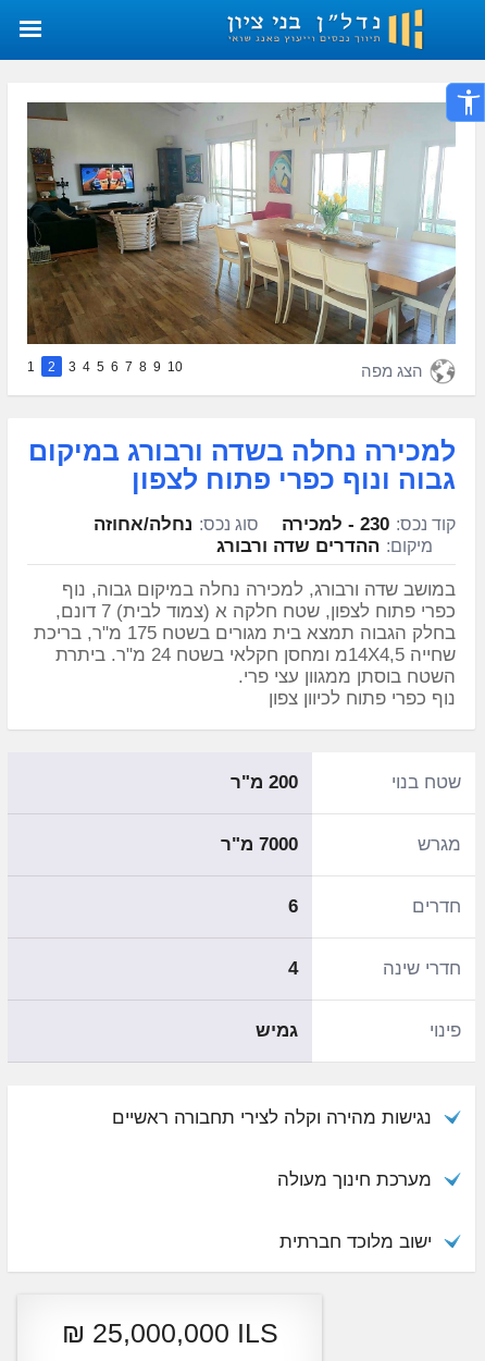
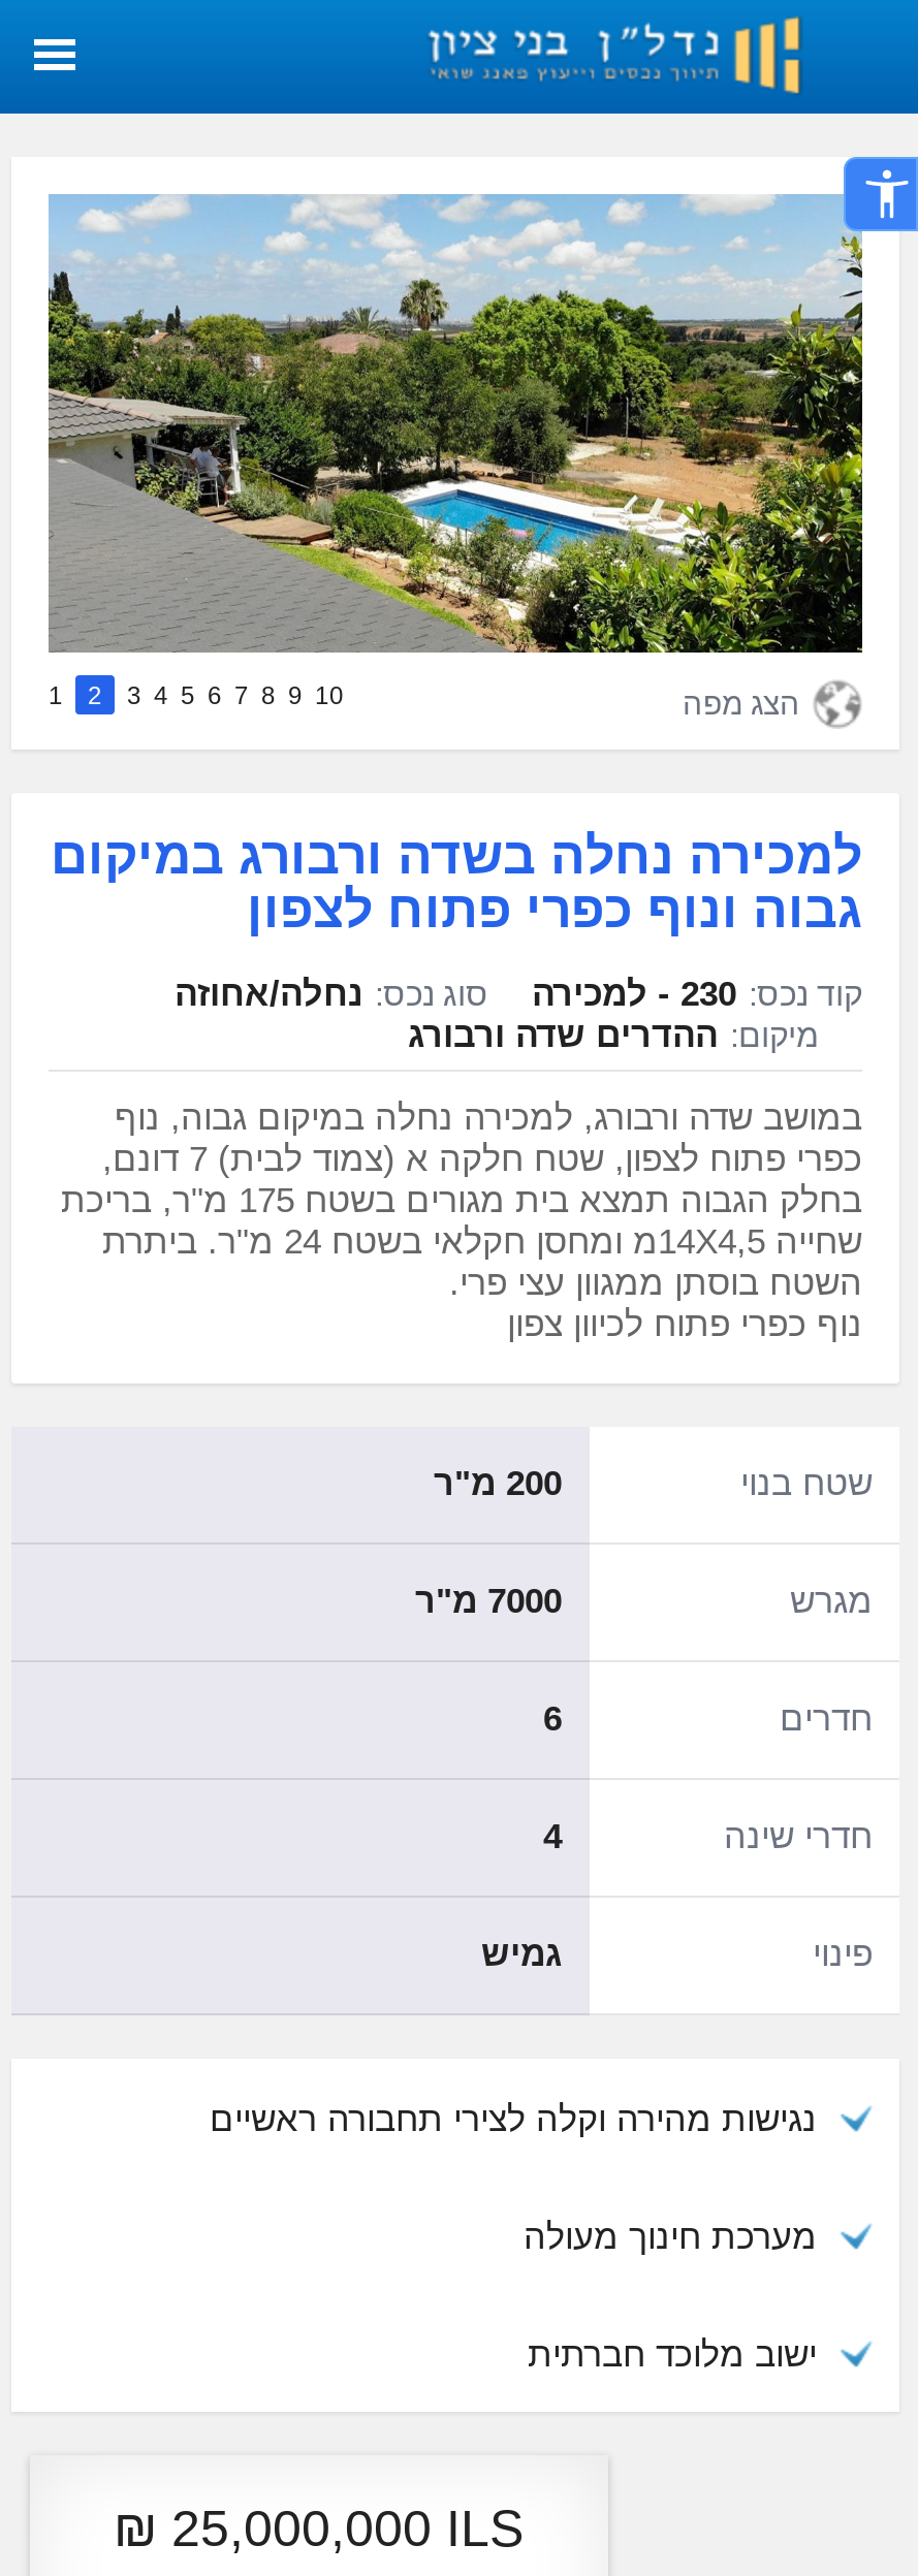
[26,101,456,345] [image] -> [46,194,864,655] [image]

